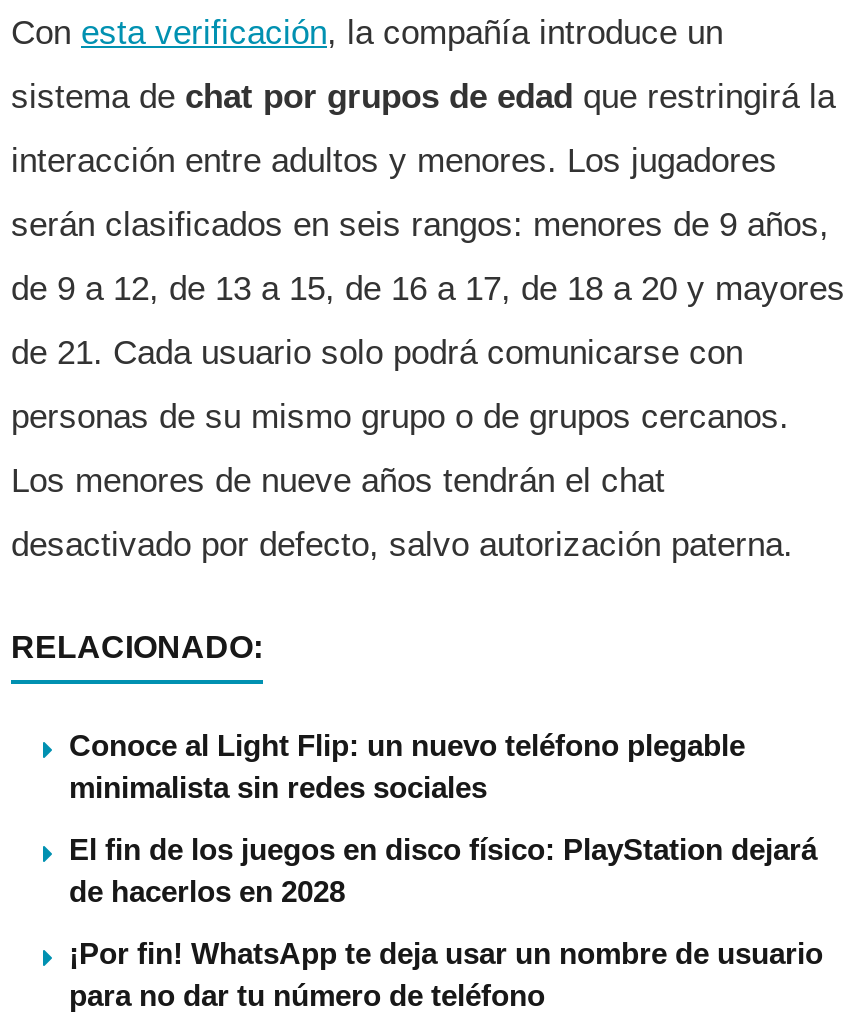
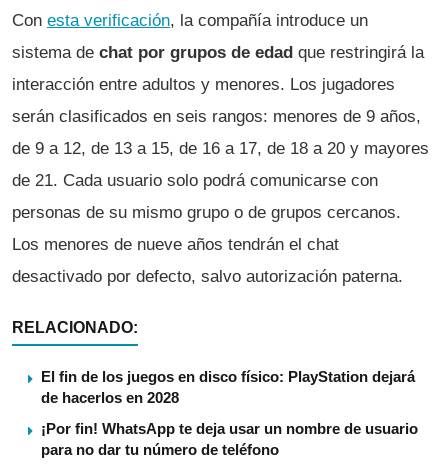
[69,728,745,804] Conoce al Light Flip: un nuevo teléfono plegable | minimalista sin redes sociales -> none

